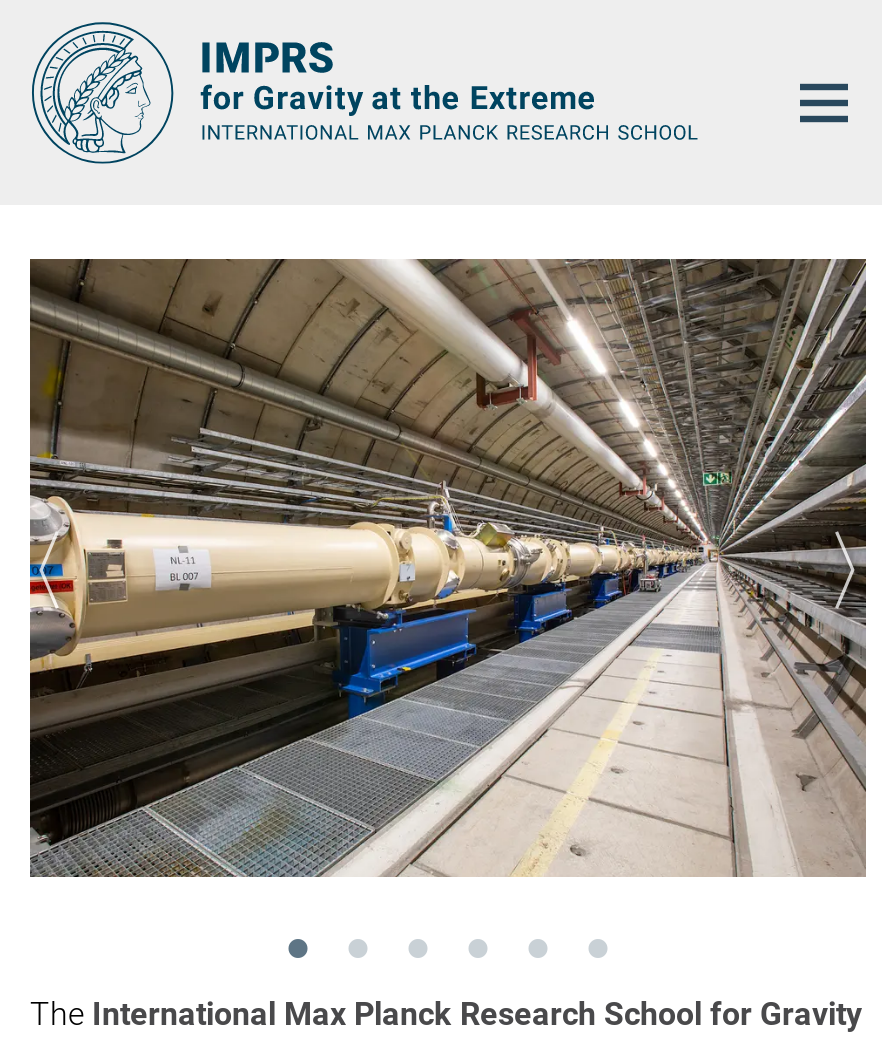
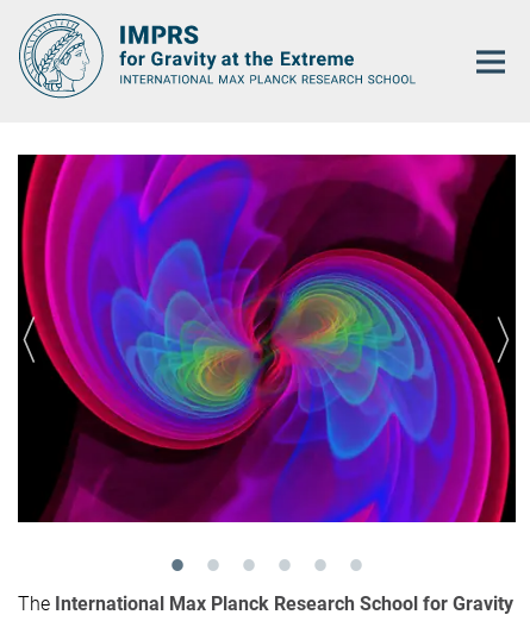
[28,257,868,879] [image] -> [17,153,517,523] [image]

